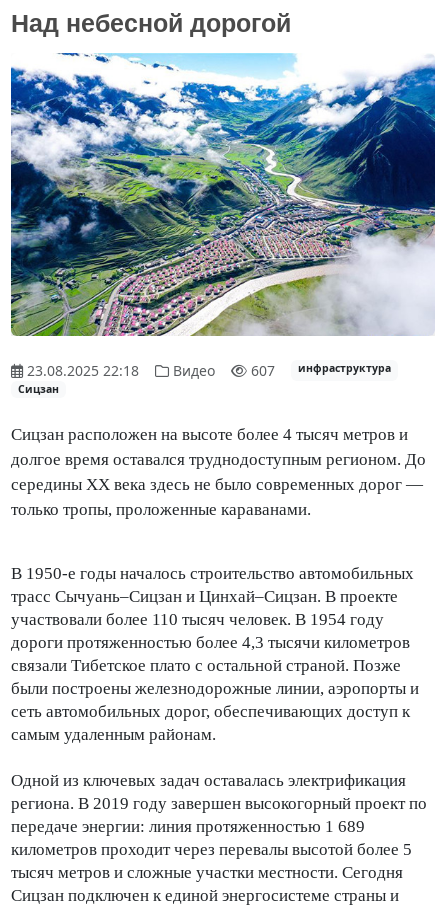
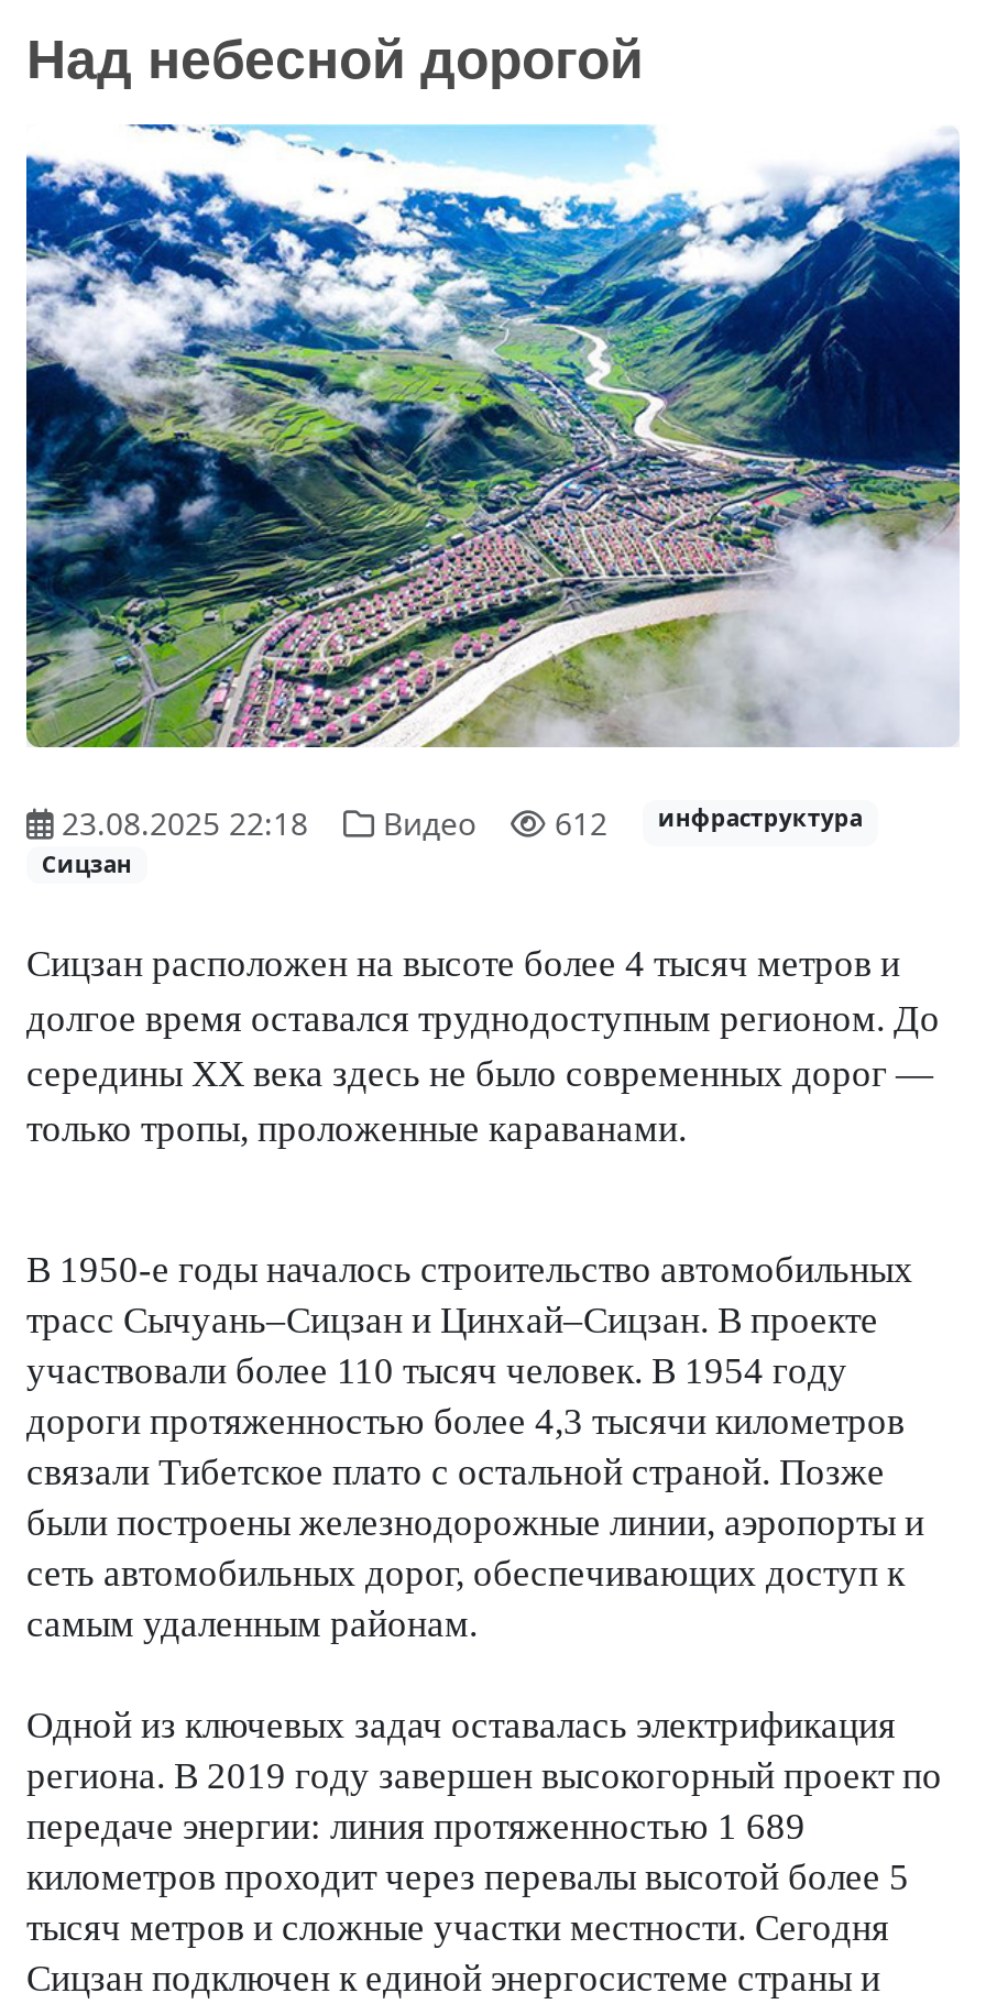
[23,361,391,380] 23.08.2025 22:18 Видео 607 инфраструктура -> [53,802,862,843] 23.08.2025 22:18 Видео 612 инфраструктура

